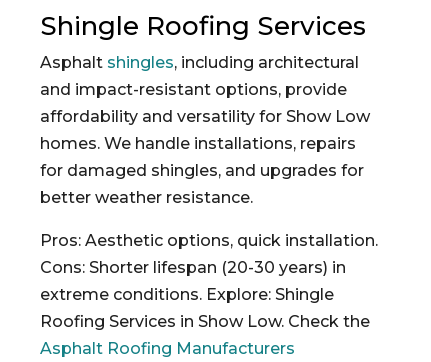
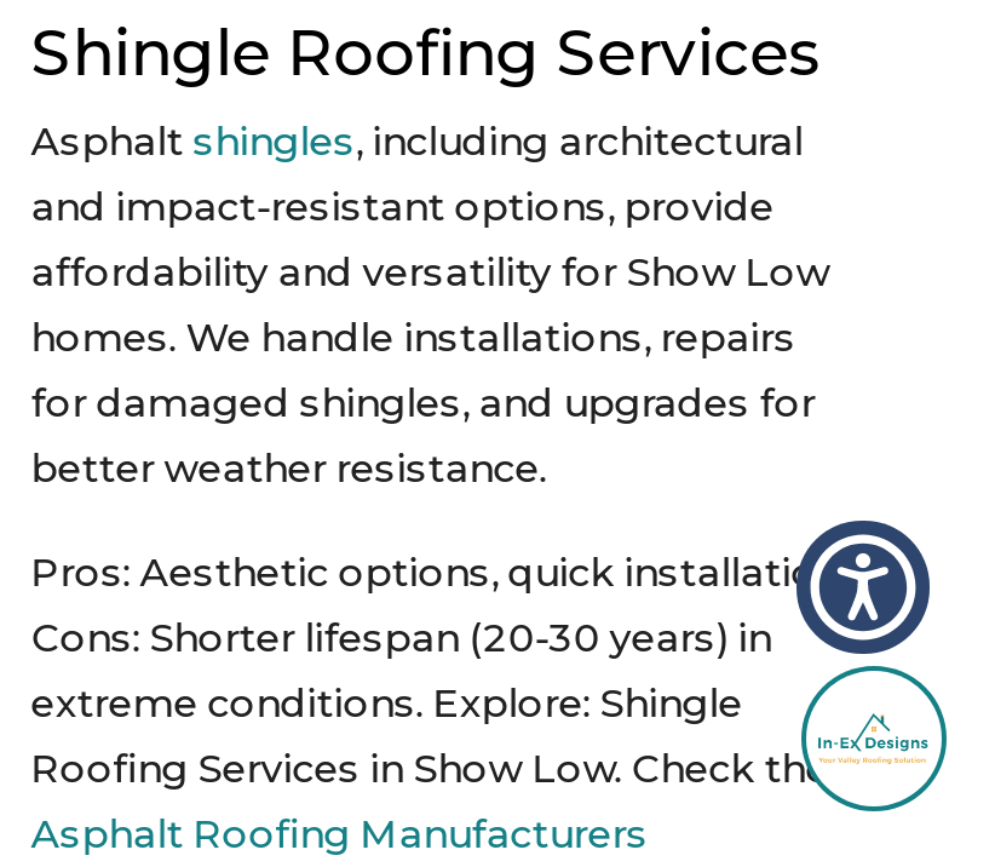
none -> [794,518,949,814] [image]

